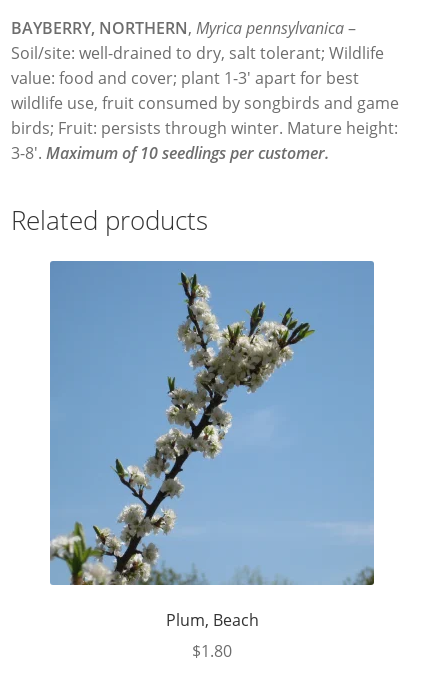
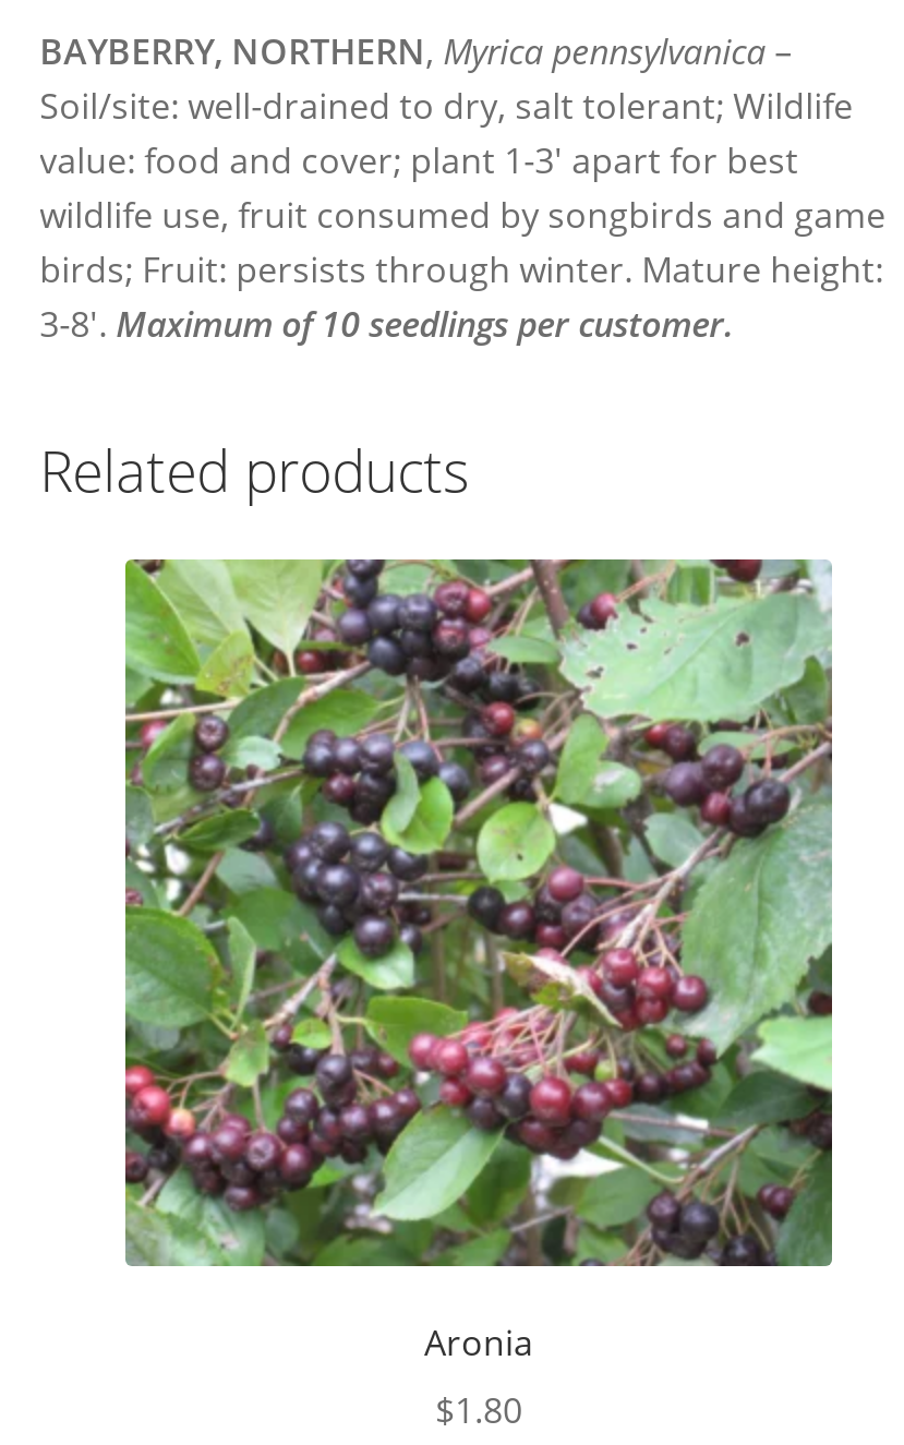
[49,260,375,631] [image] | Plum, Beach -> [123,557,834,1367] [image] | Aronia

